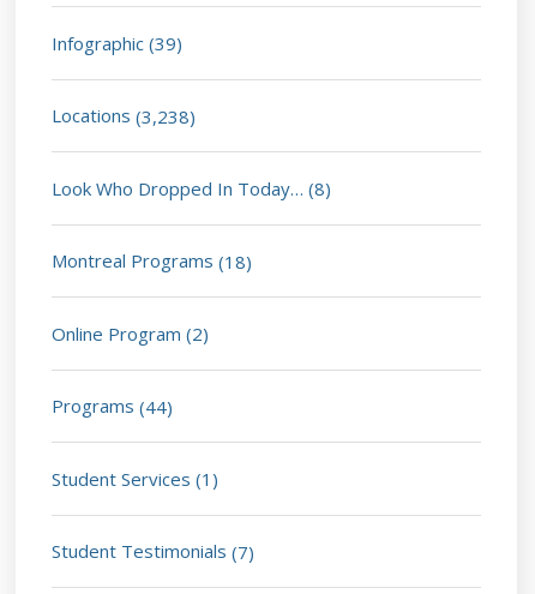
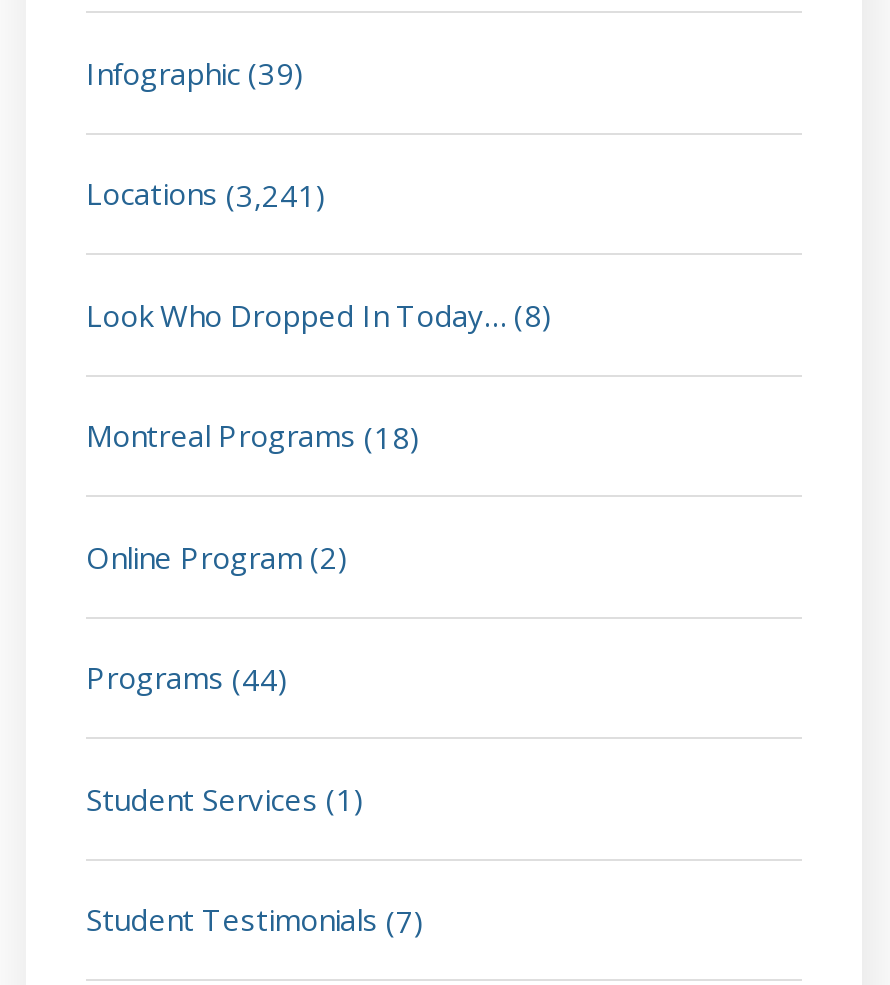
[52,104,196,128] Locations (3,238) -> [86,174,326,214] Locations (3,241)

